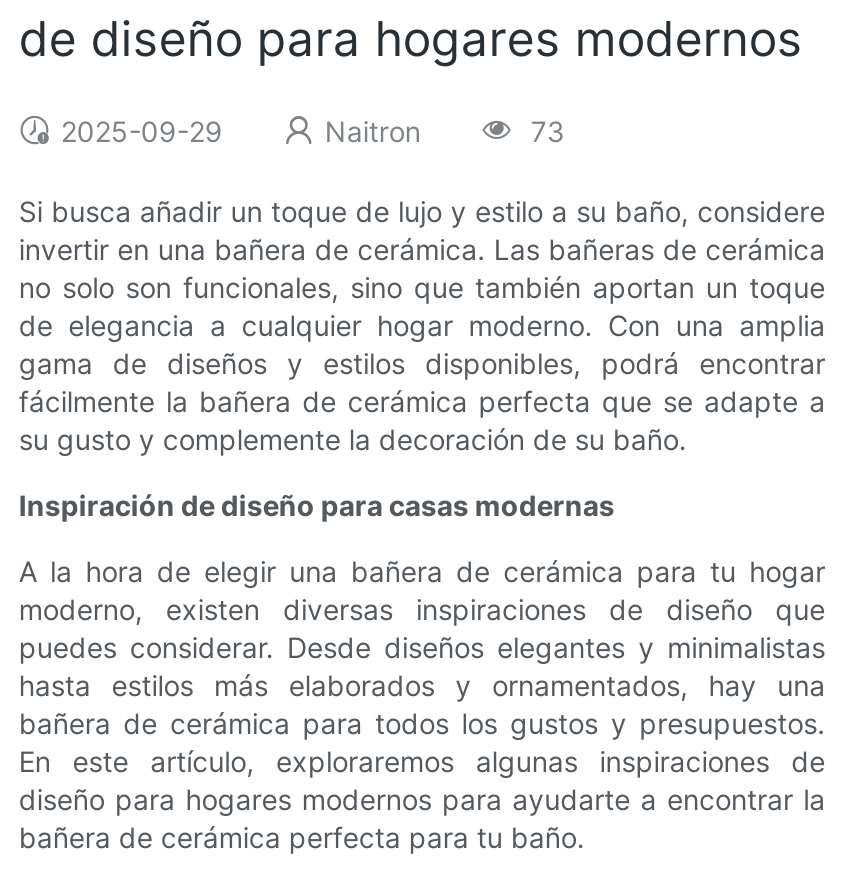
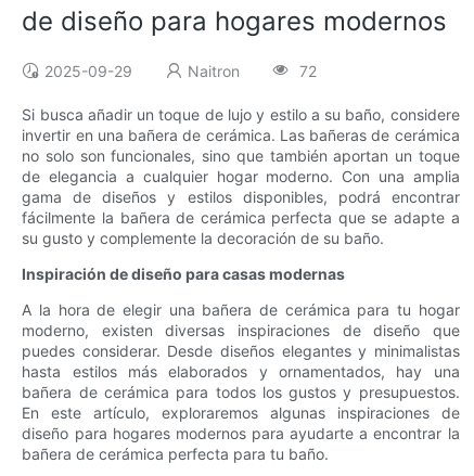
[531,115,565,149] 73 -> [300,62,317,81] 72

